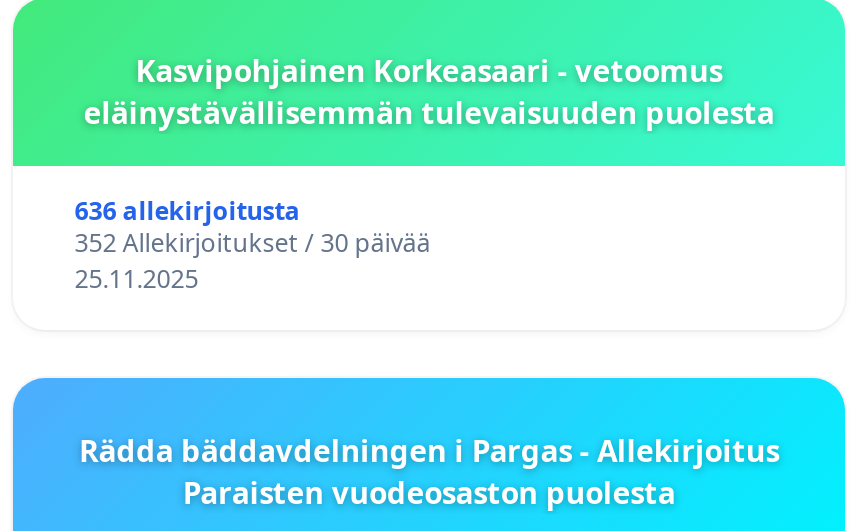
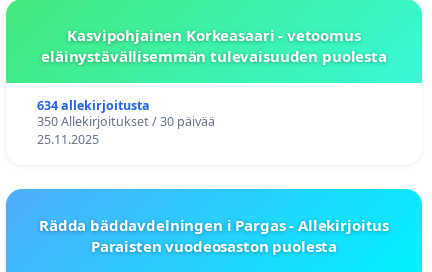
[75,195,301,229] 636 allekirjoitusta -> [37,97,150,114] 634 allekirjoitusta
[75,227,431,261] 352 Allekirjoitukset / 30 päivää -> [37,113,215,130] 350 Allekirjoitukset / 30 päivää

